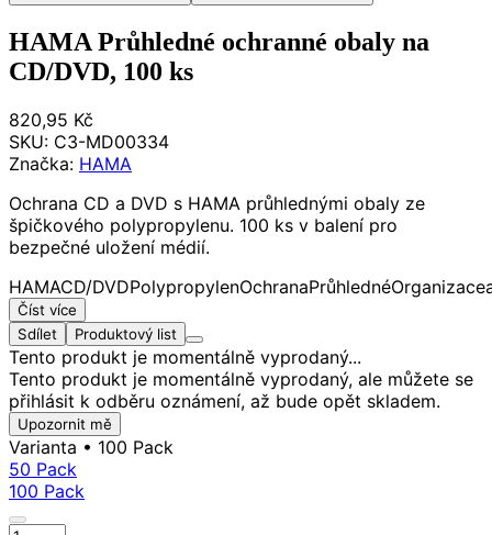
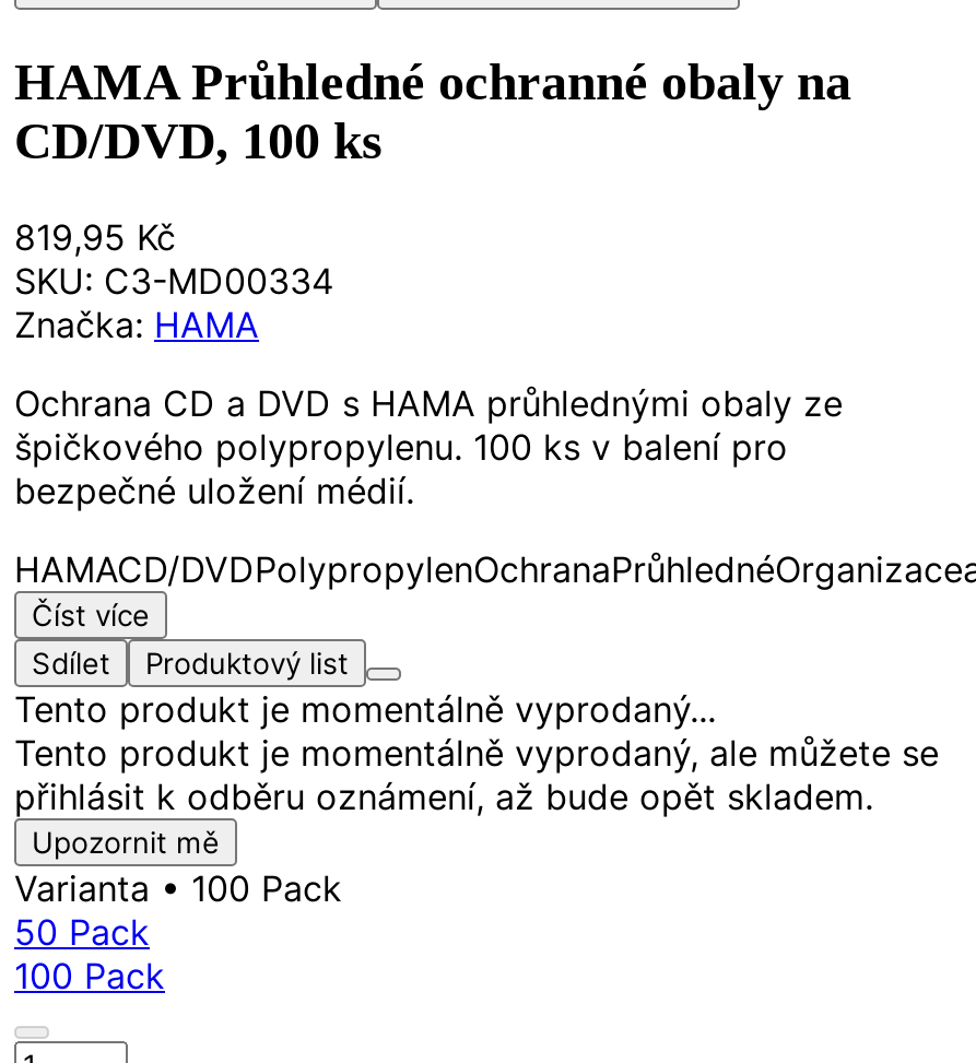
[9,108,93,130] 820,95 Kč -> [14,214,176,258] 819,95 Kč

